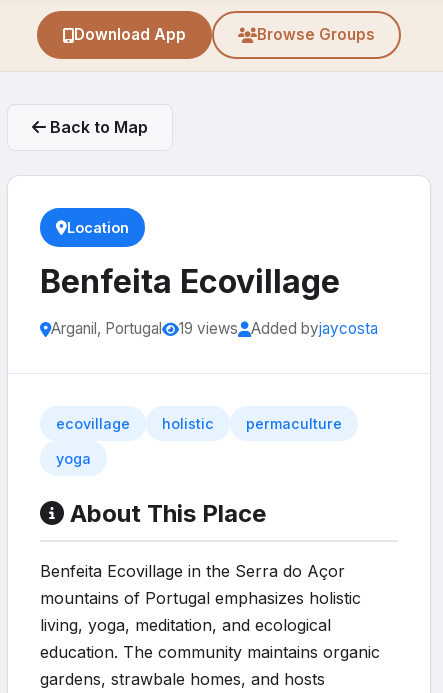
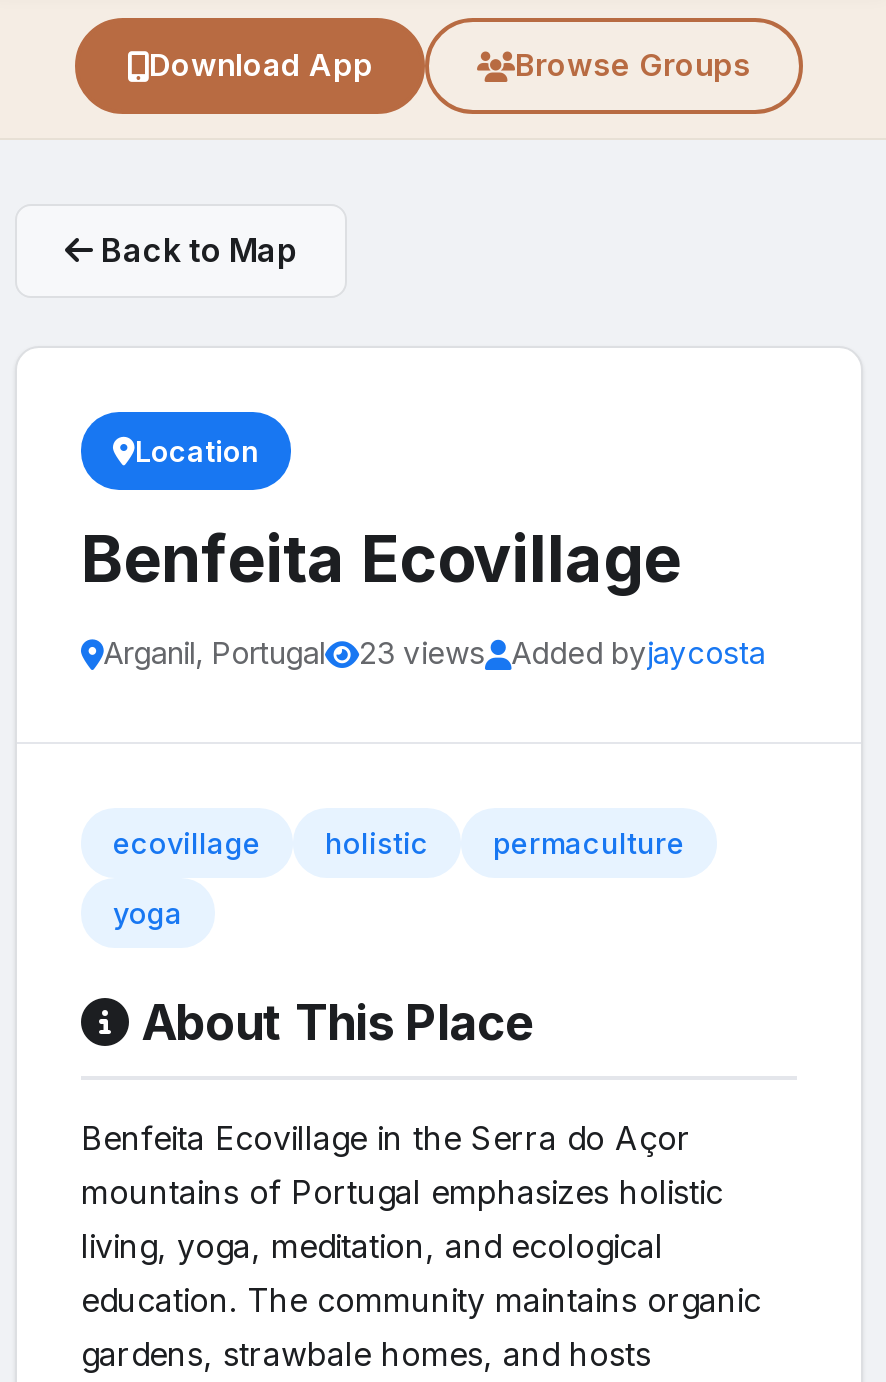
[51,319,378,338] Arganil, Portugal 19 views Added byjaycosta -> [103,634,765,672] Arganil, Portugal 23 views Added byjaycosta

